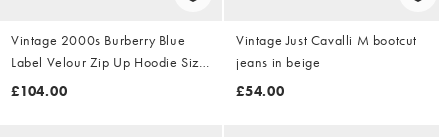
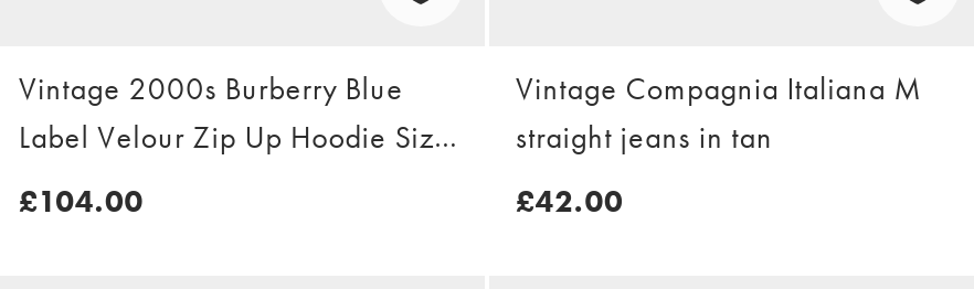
[236,30,417,70] Vintage Just Cavalli M bootcut | jeans in beige -> [516,67,922,156] Vintage Compagnia Italiana M | straight jeans in tan
[236,81,285,99] £54.00 -> [516,180,623,220] £42.00

